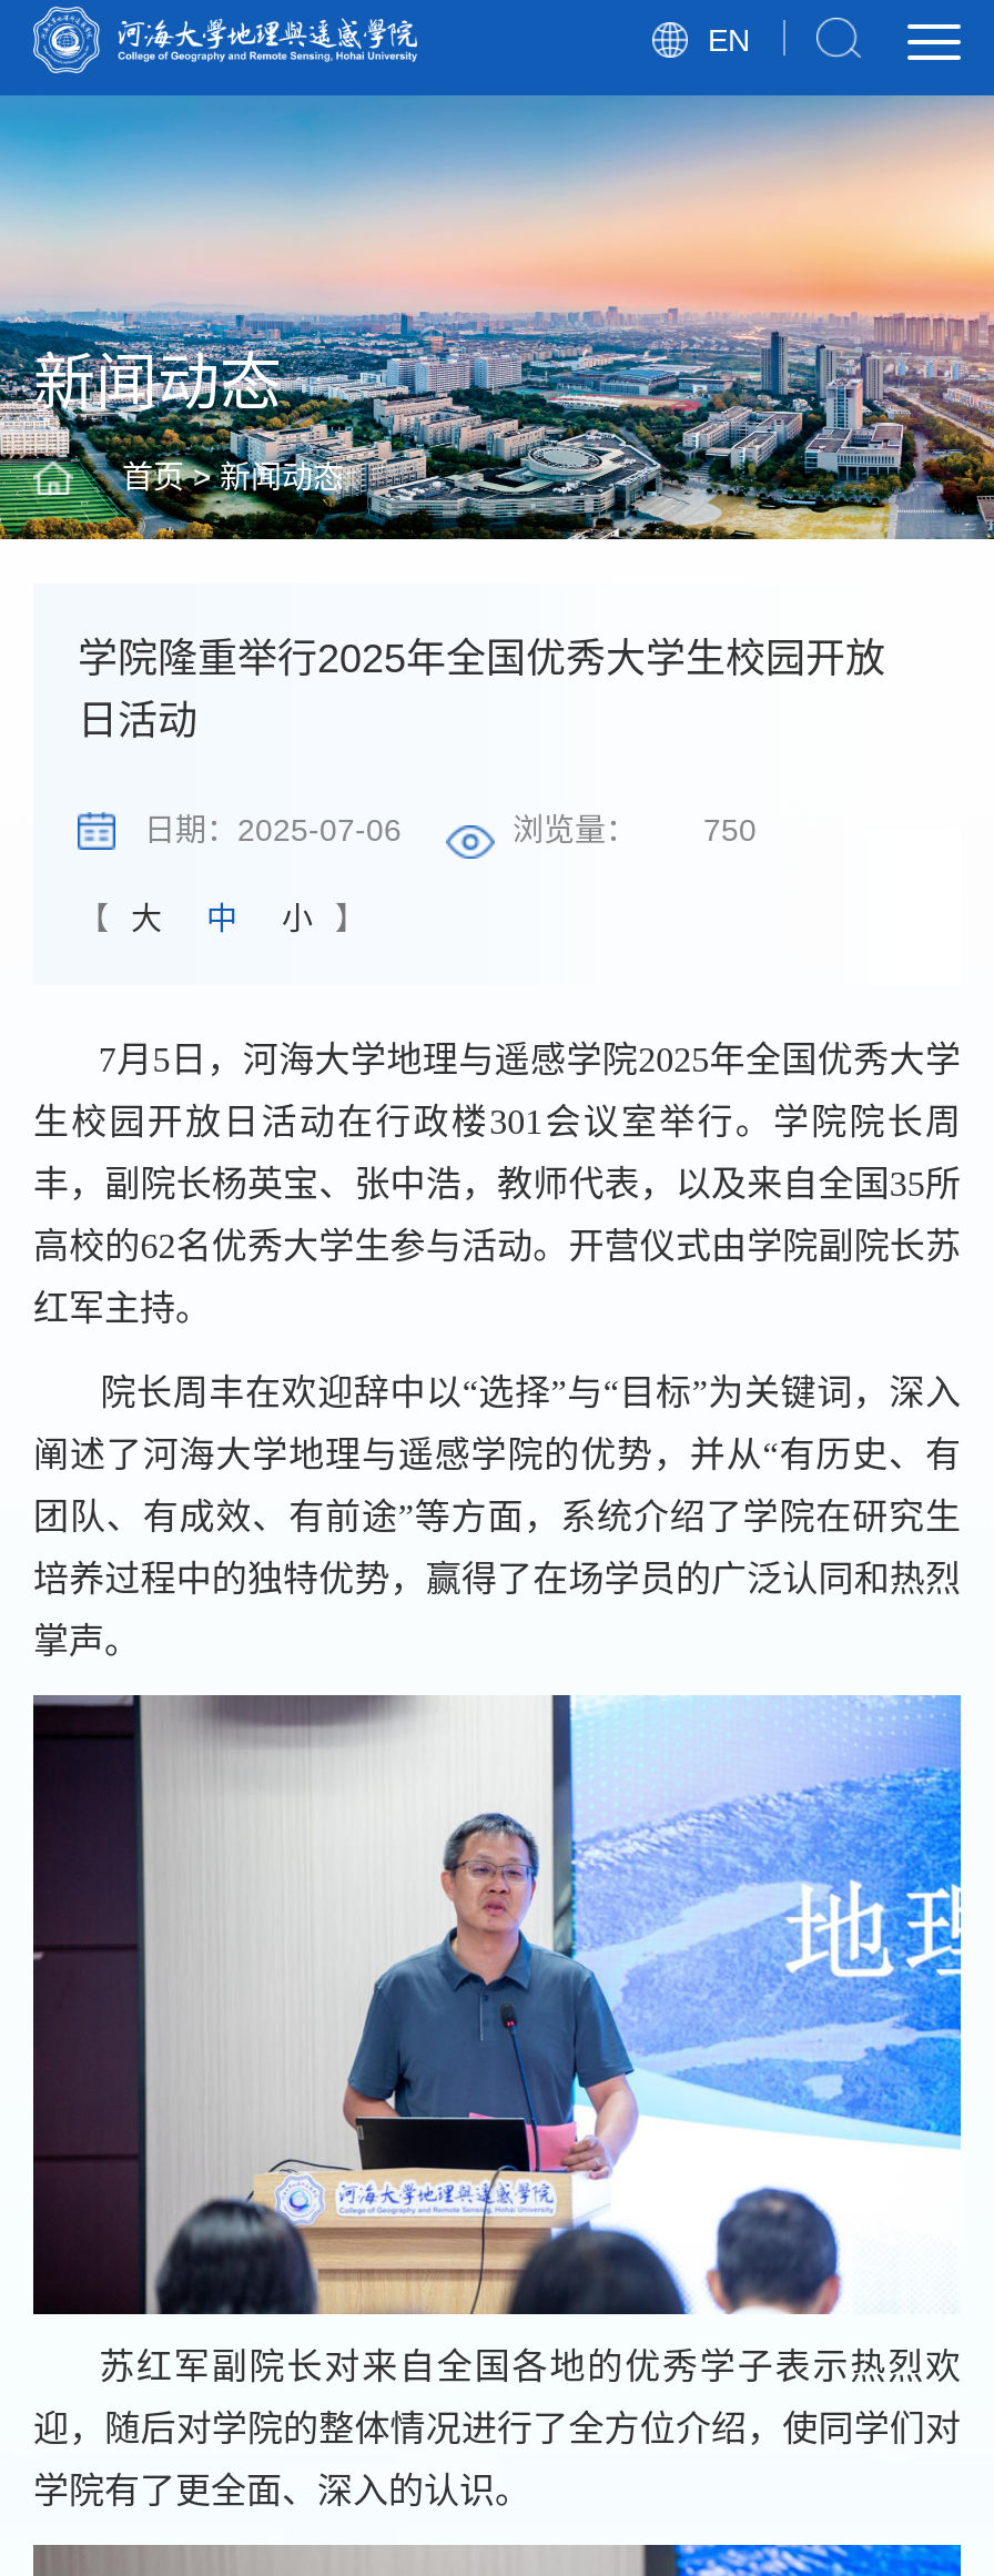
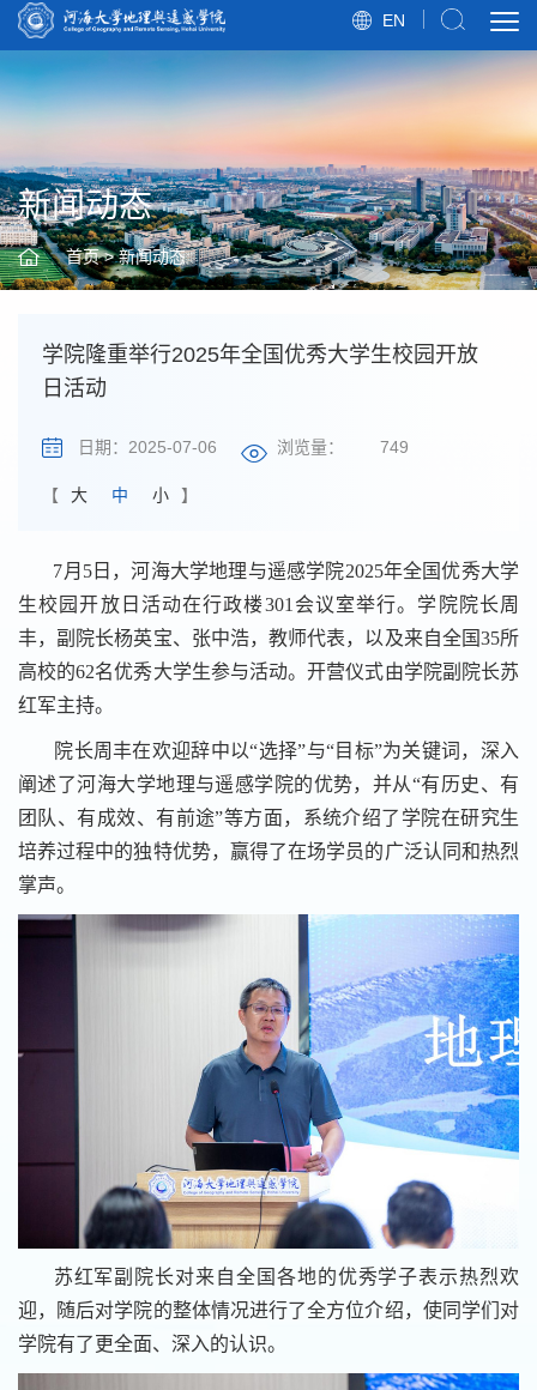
[513,812,757,848] 浏览量： 750 -> [277,437,409,457] 浏览量： 749

